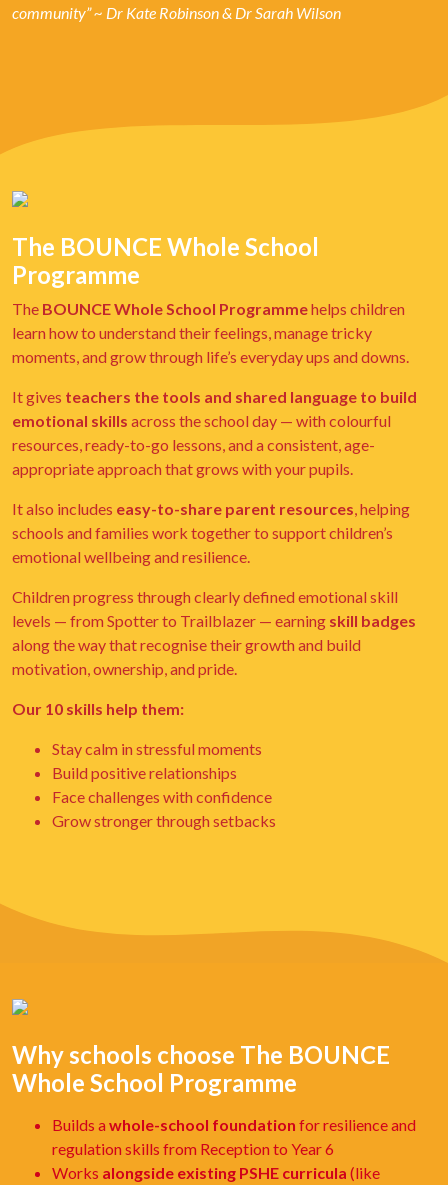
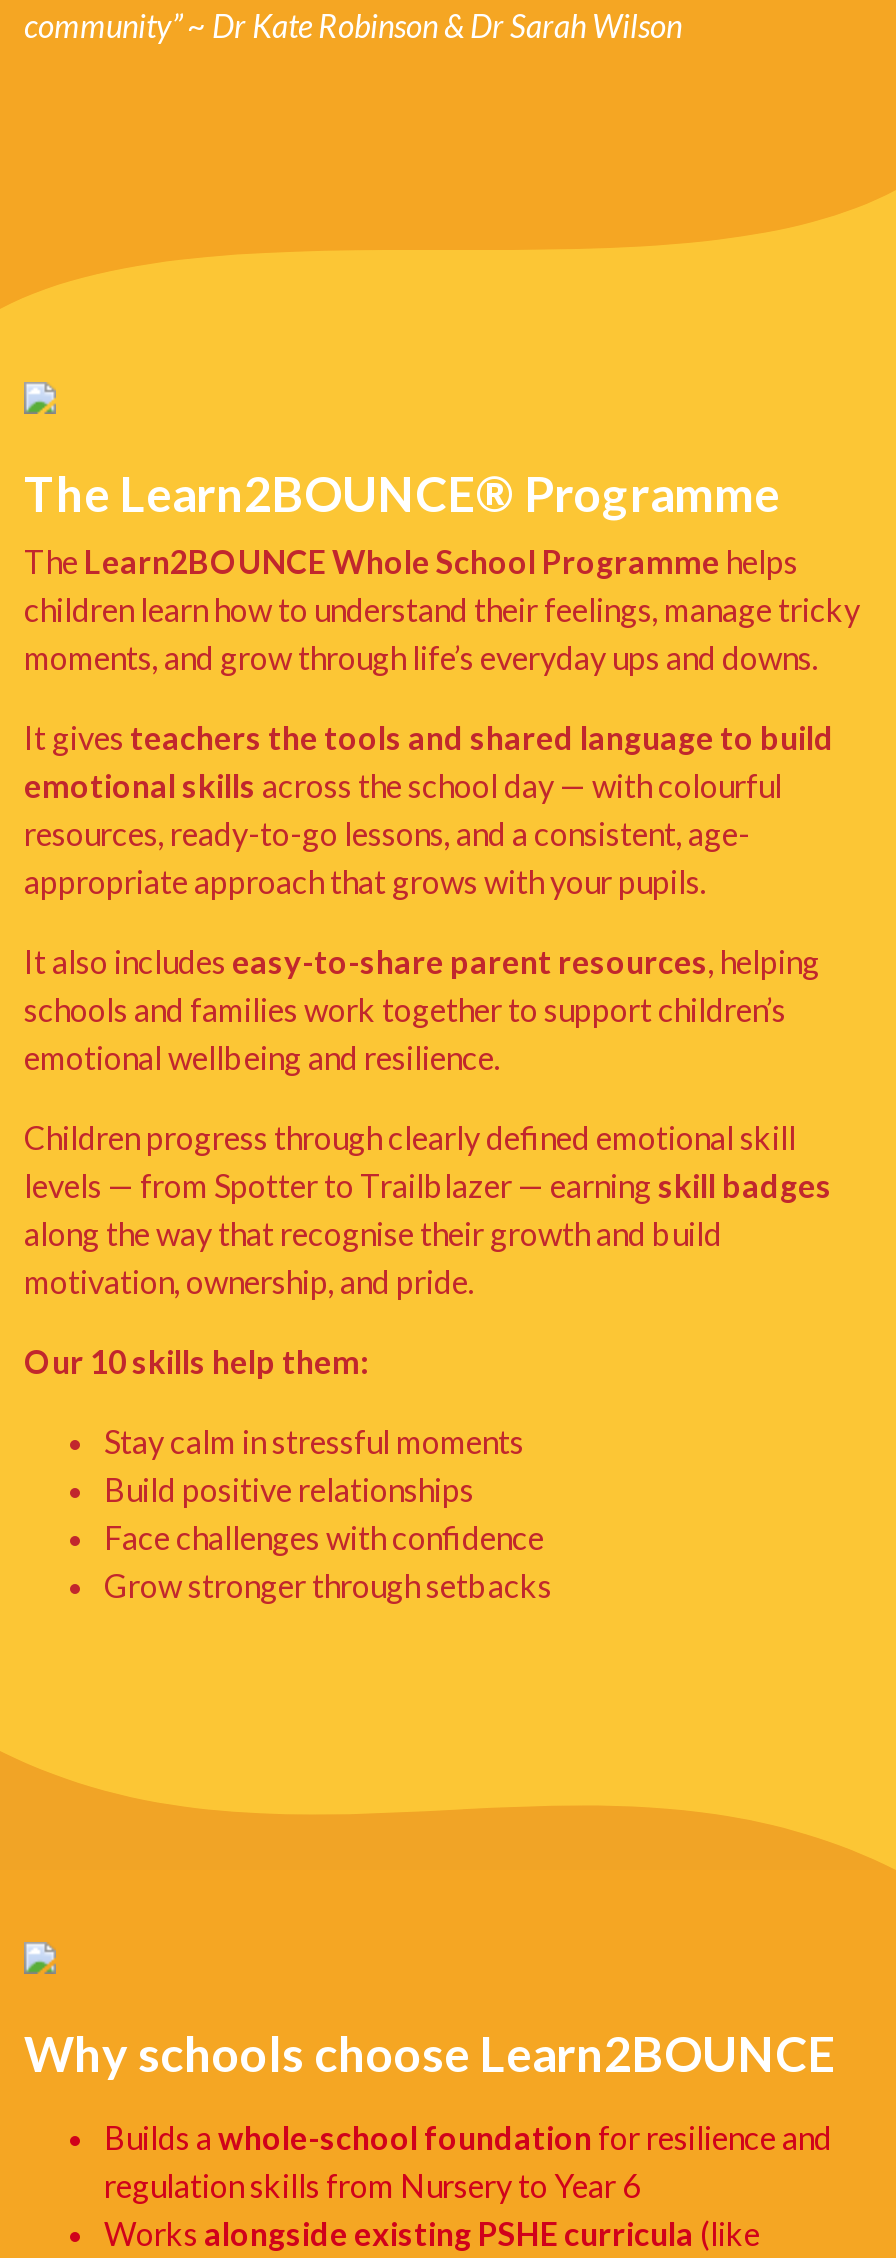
[12,232,405,342] The BOUNCE Whole School | Programme | The BOUNCE Whole School Programme helps children | learn how to understand their feelings, manage tricky -> [24,464,860,628] The Learn2BOUNCE® Programme | The Learn2BOUNCE Whole School Programme helps | children learn how to understand their feelings, manage tricky
[12,1040,390,1097] Why schools choose The BOUNCE | Whole School Programme -> [24,2024,836,2082] Why schools choose Learn2BOUNCE
[52,1139,334,1158] regulation skills from Reception to Year 6 -> [104,2166,640,2204] regulation skills from Nursery to Year 6

